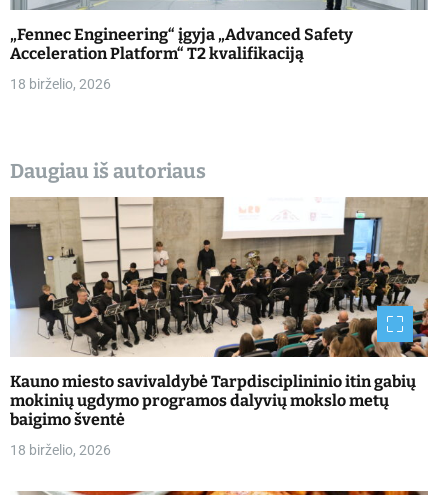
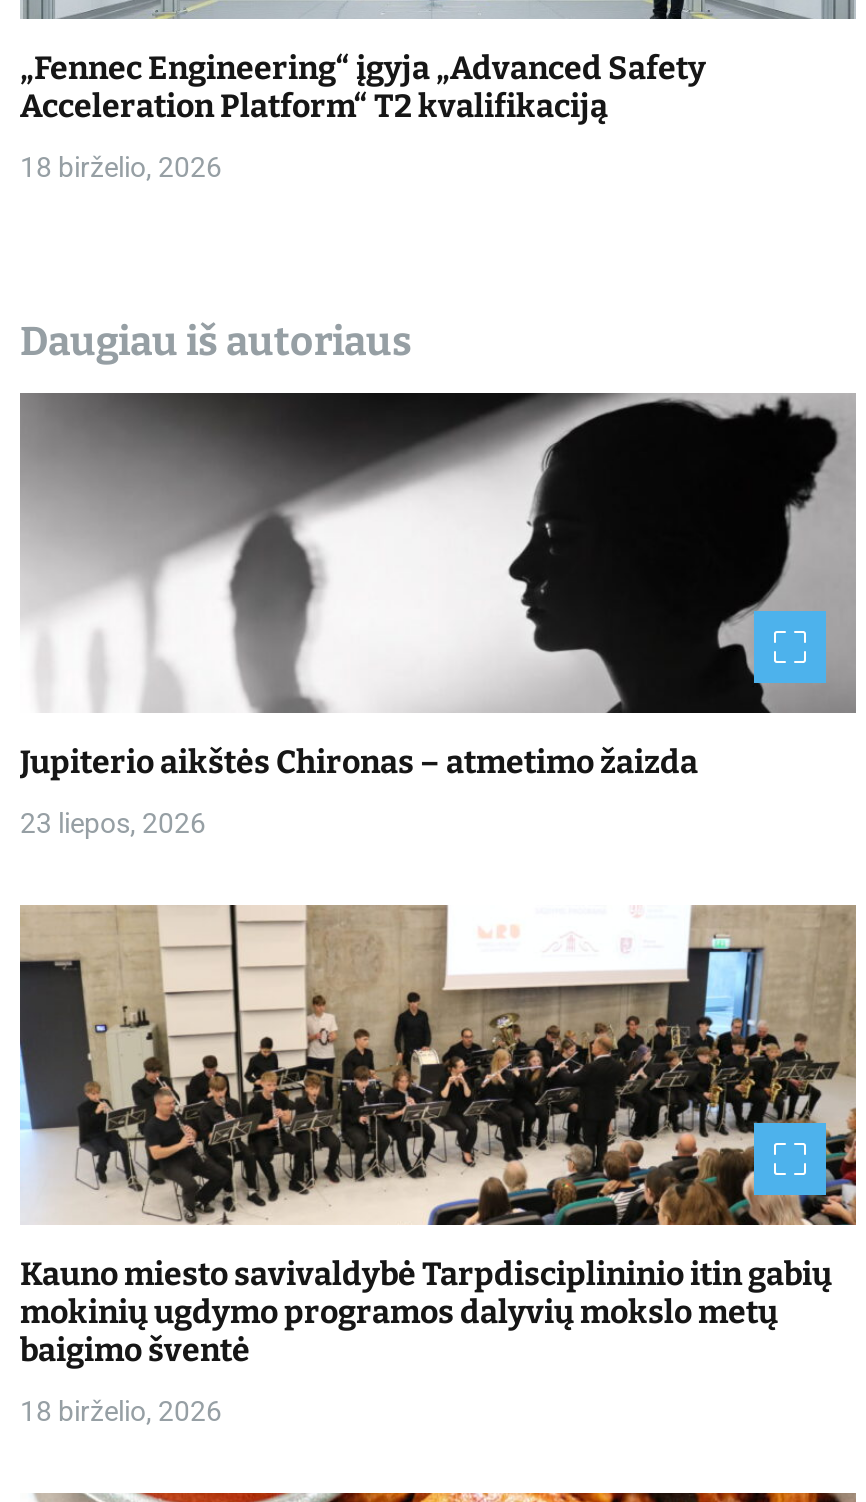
none -> [20,390,856,839] [image] | Jupiterio aikštės Chironas – atmetimo žaizda | 23 liepos, 2026

